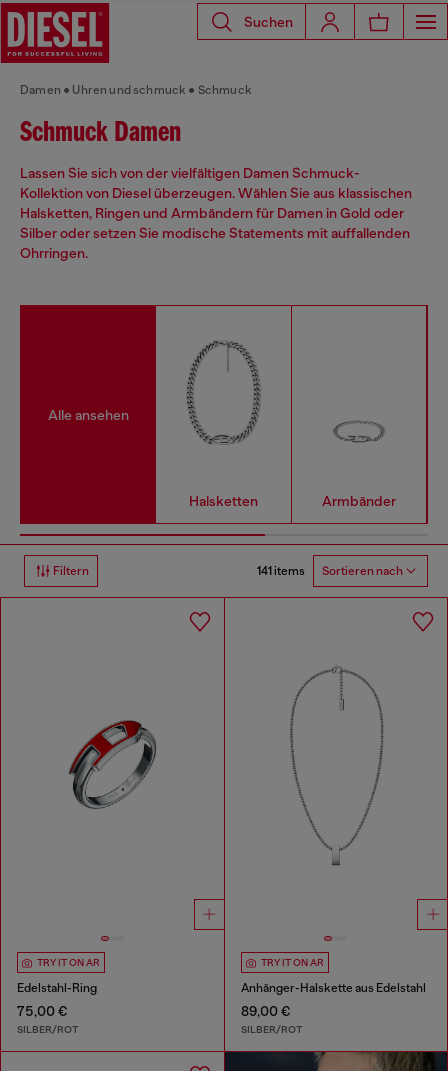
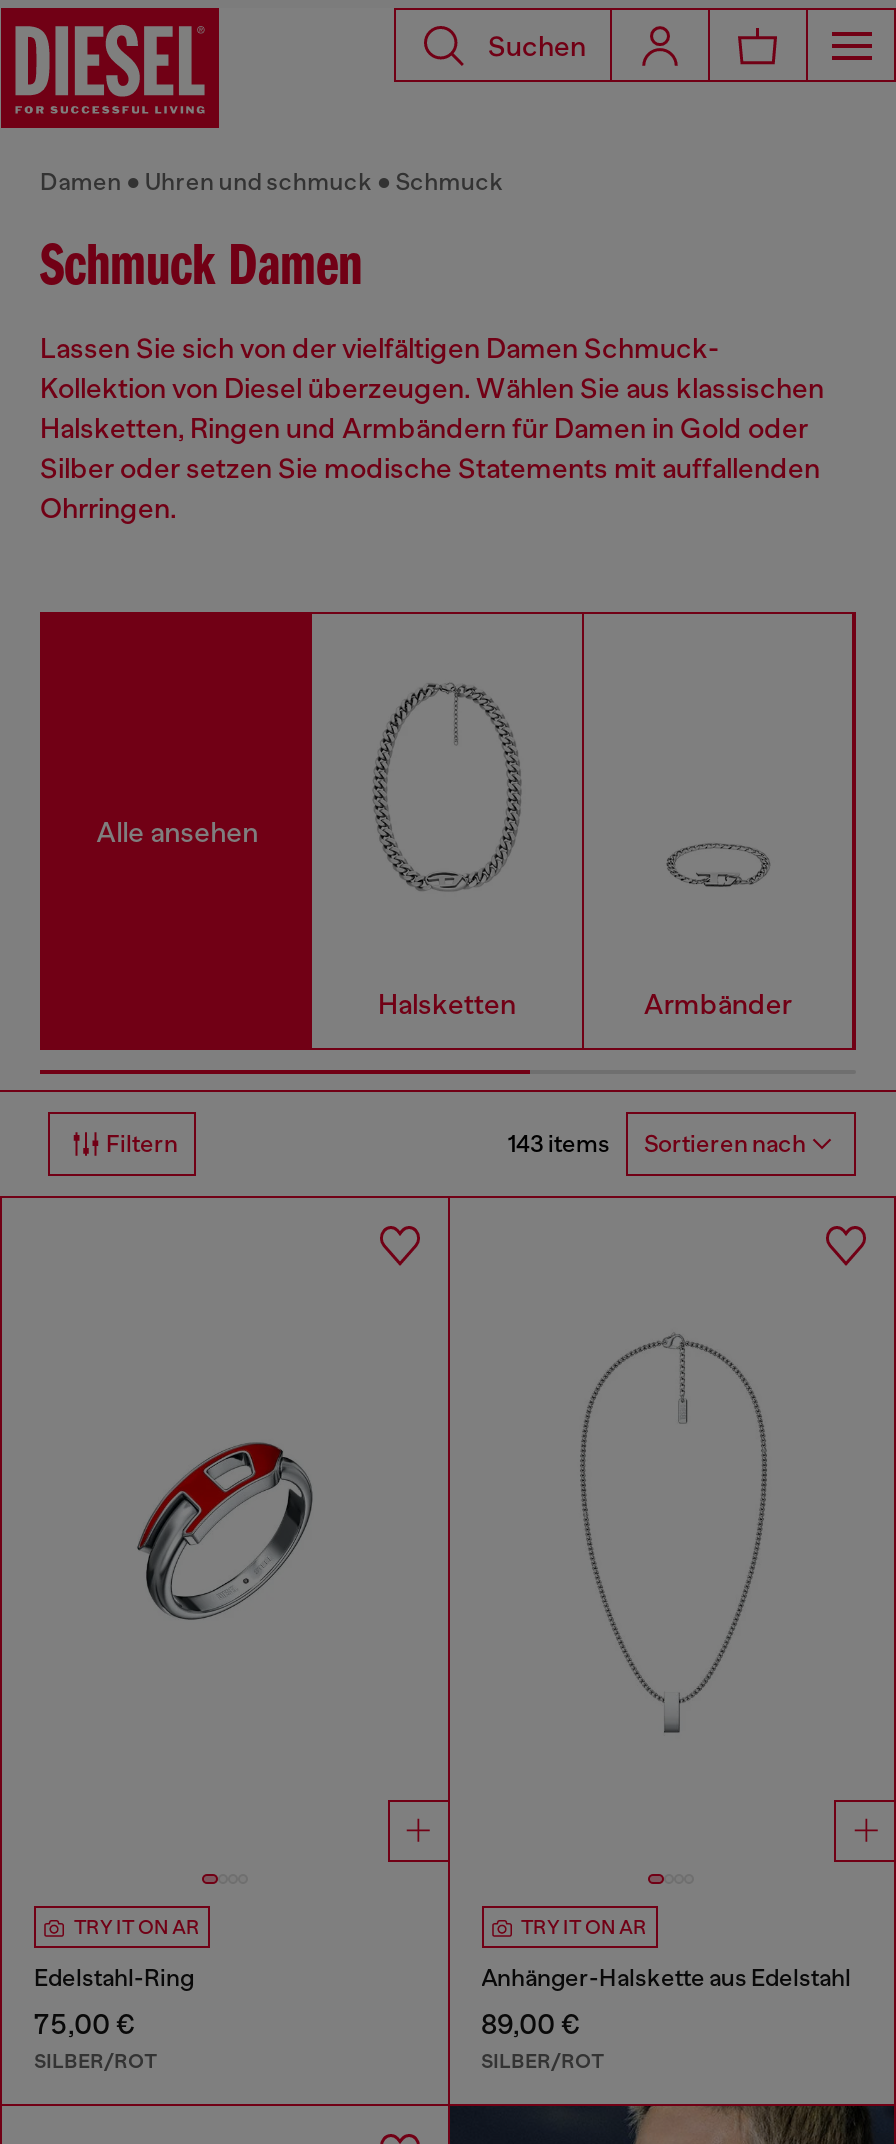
[257,564,403,578] 141 items Sortieren nach -> [508,1130,806,1159] 143 items Sortieren nach

